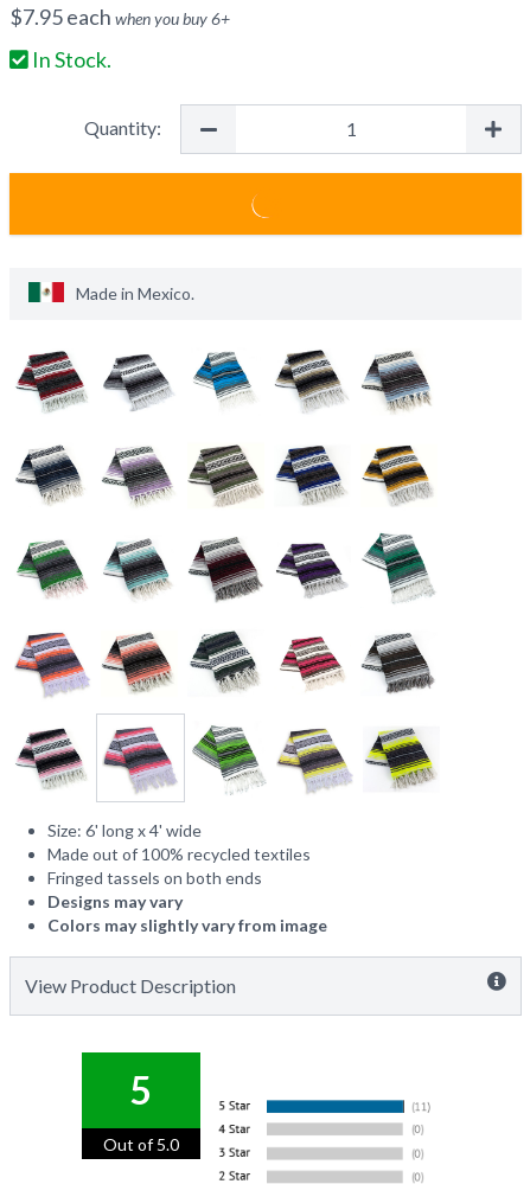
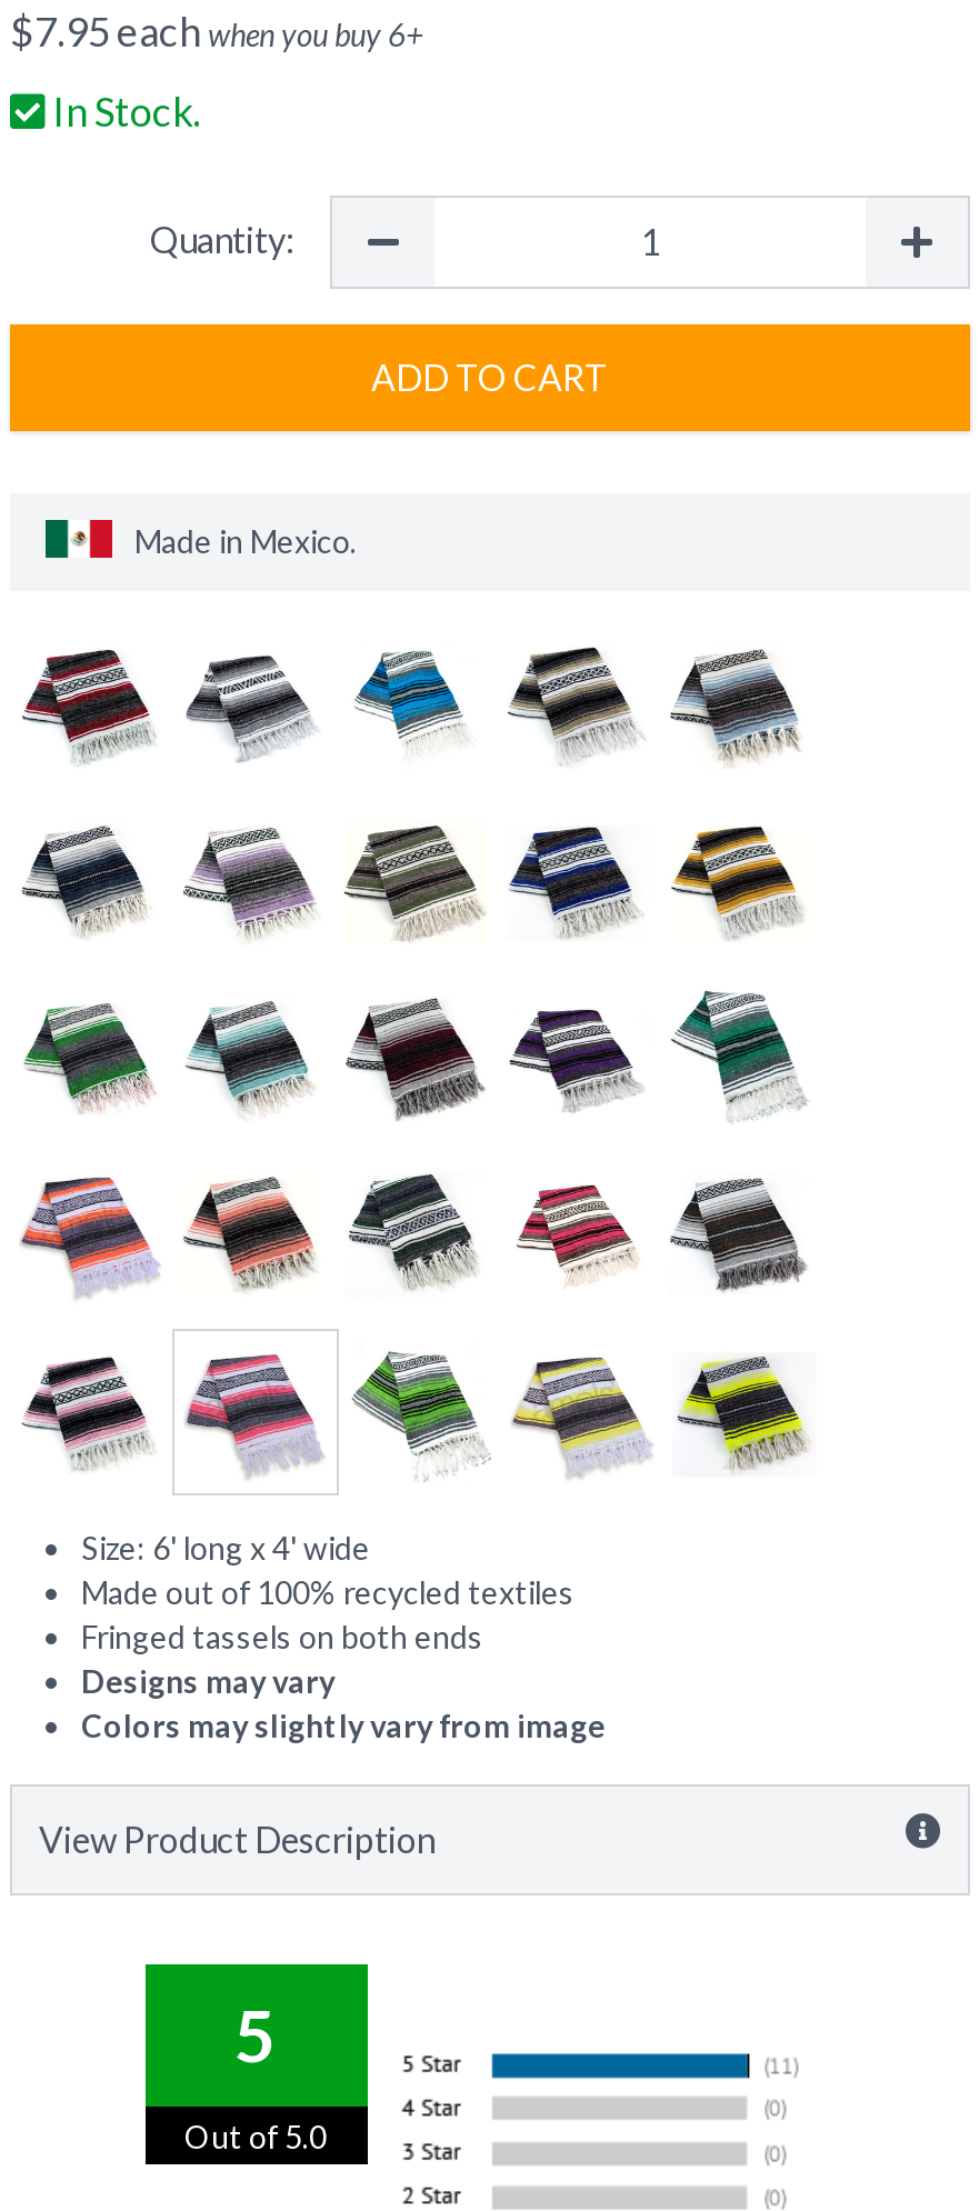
none -> [371,357,609,399] ADD TO CART

